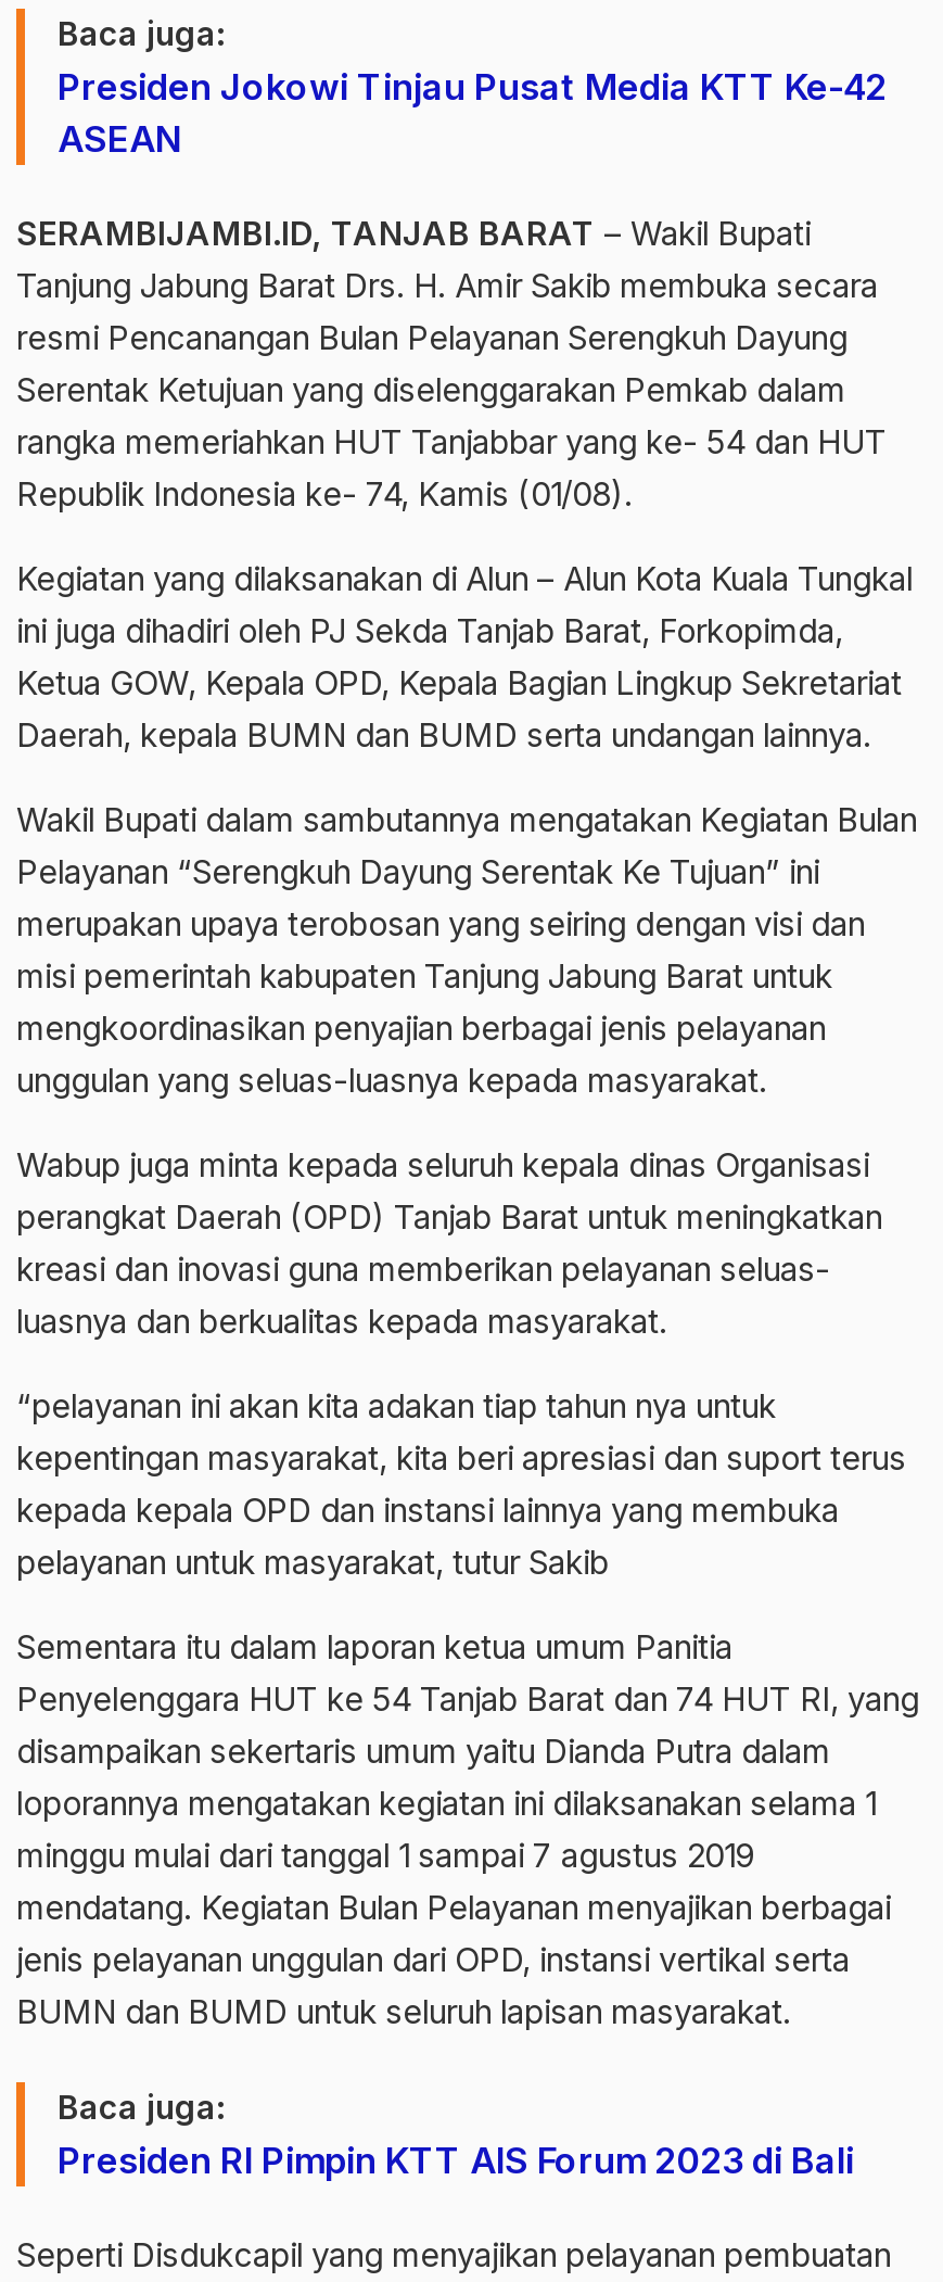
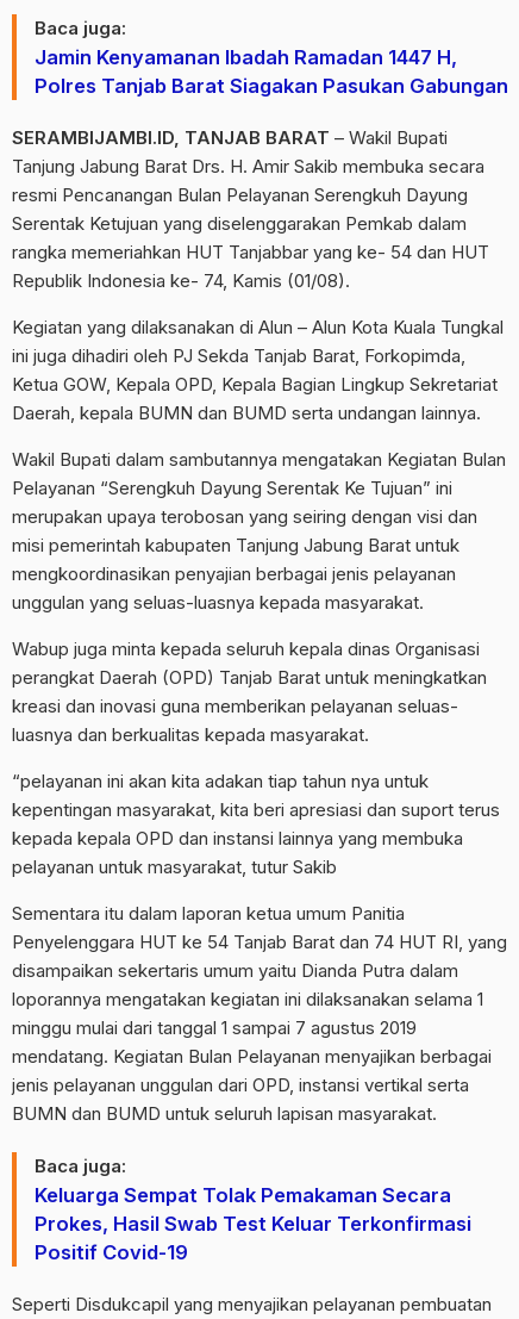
[58,65,887,161] Presiden Jokowi Tinjau Pusat Media KTT Ke-42 | ASEAN -> [35,45,508,98] Jamin Kenyamanan Ibadah Ramadan 1447 H, | Polres Tanjab Barat Siagakan Pasukan Gabungan
[58,2139,854,2182] Presiden RI Pimpin KTT AIS Forum 2023 di Bali -> [35,1183,471,1264] Keluarga Sempat Tolak Pemakaman Secara | Prokes, Hasil Swab Test Keluar Terkonfirmasi | Positif Covid-19

